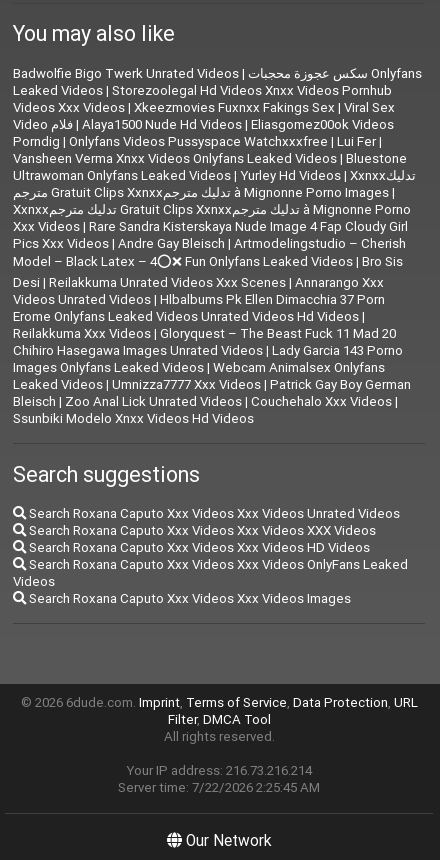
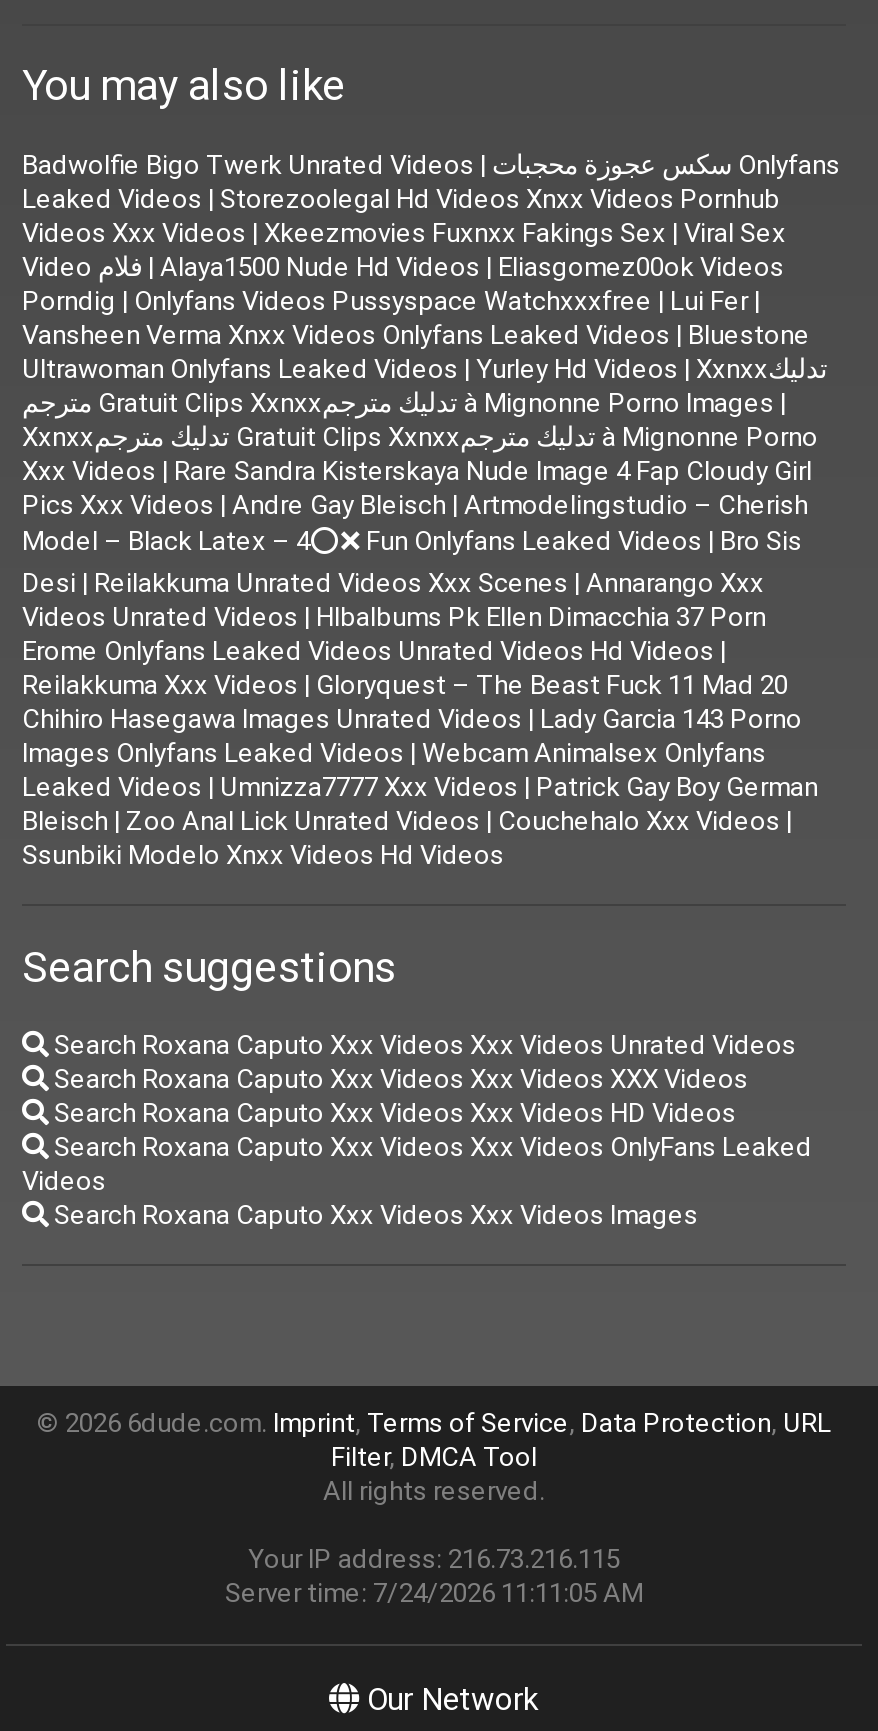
[126,762,312,779] Your IP address: 216.73.216.214 -> [248,1543,620,1577] Your IP address: 216.73.216.115
[118,779,320,796] Server time: 7/22/2026 2:25:45 AM -> [225,1577,643,1611] Server time: 7/24/2026 11:11:05 AM

